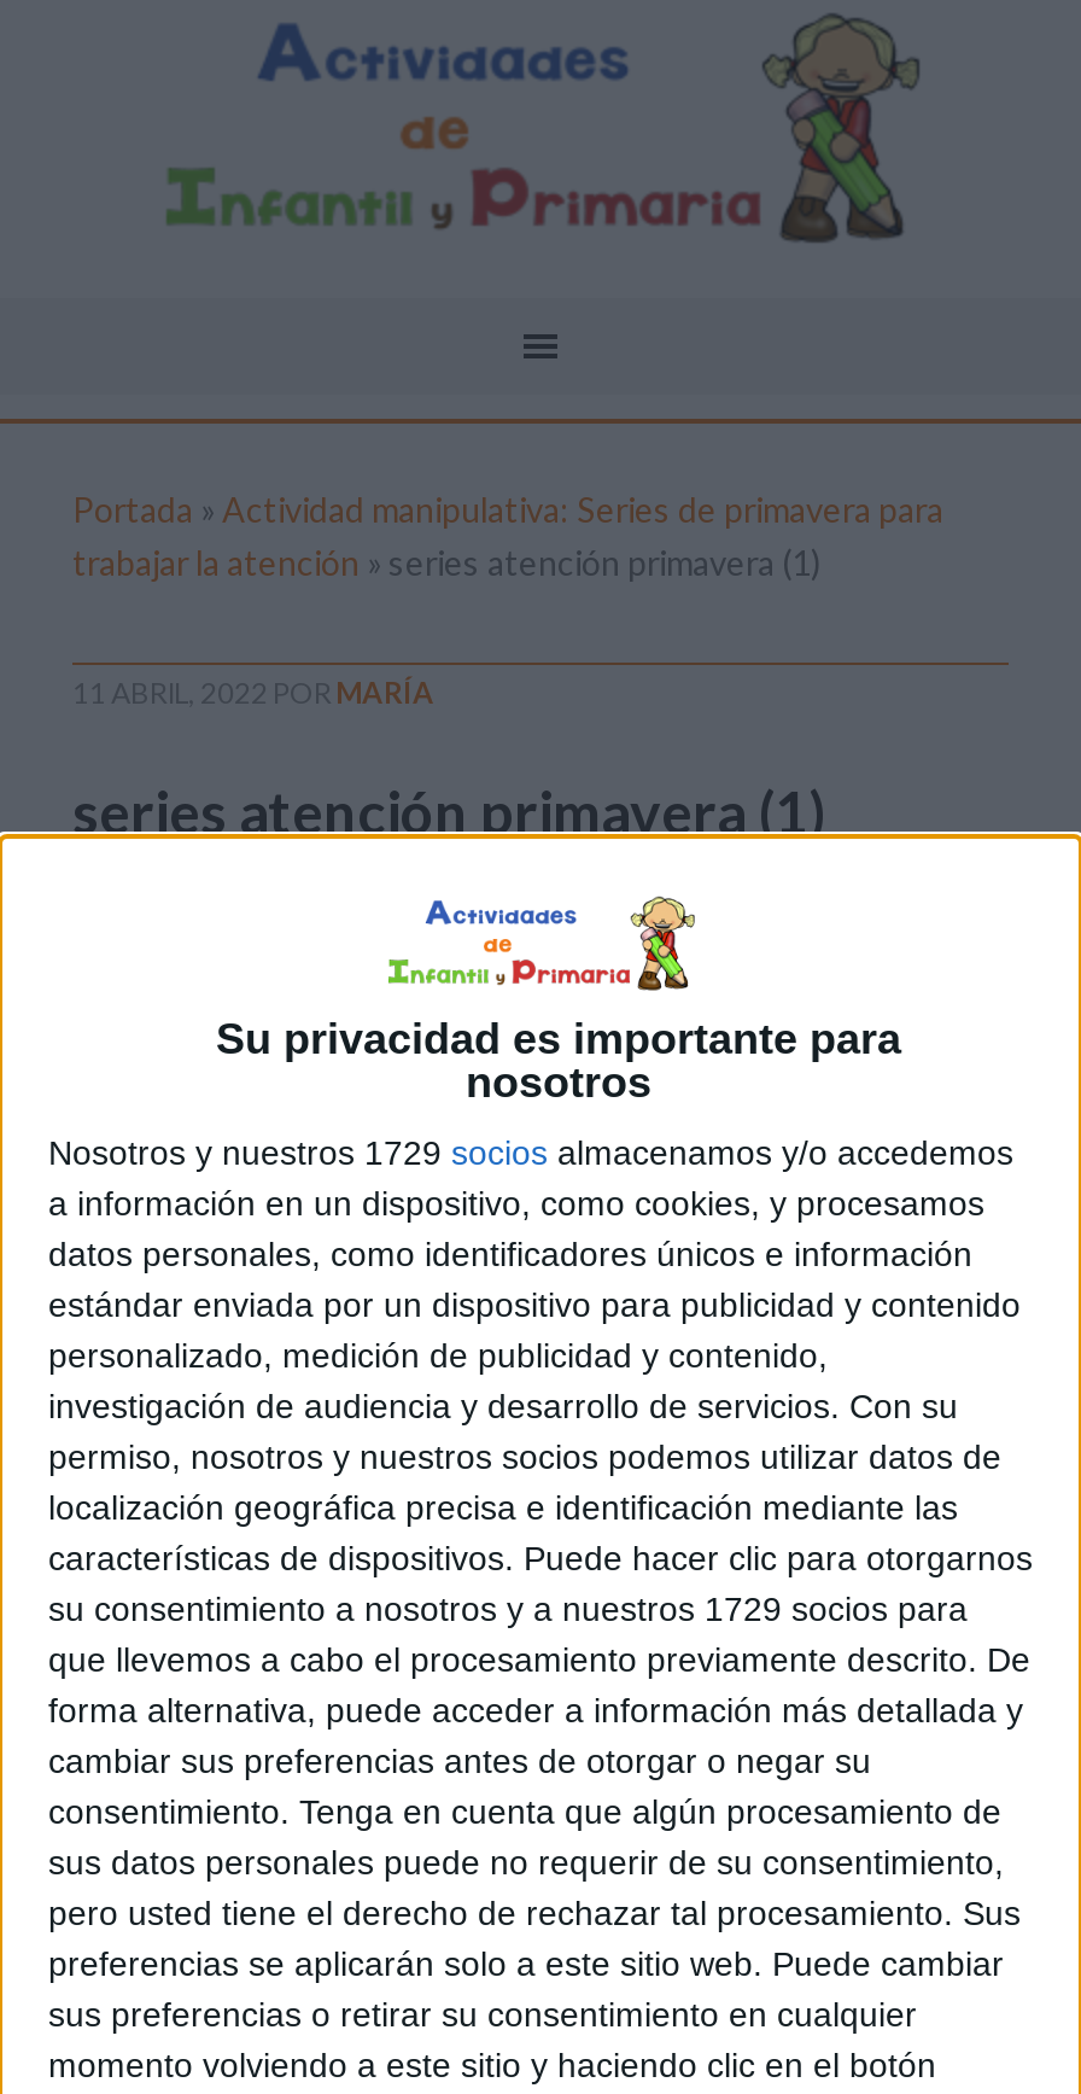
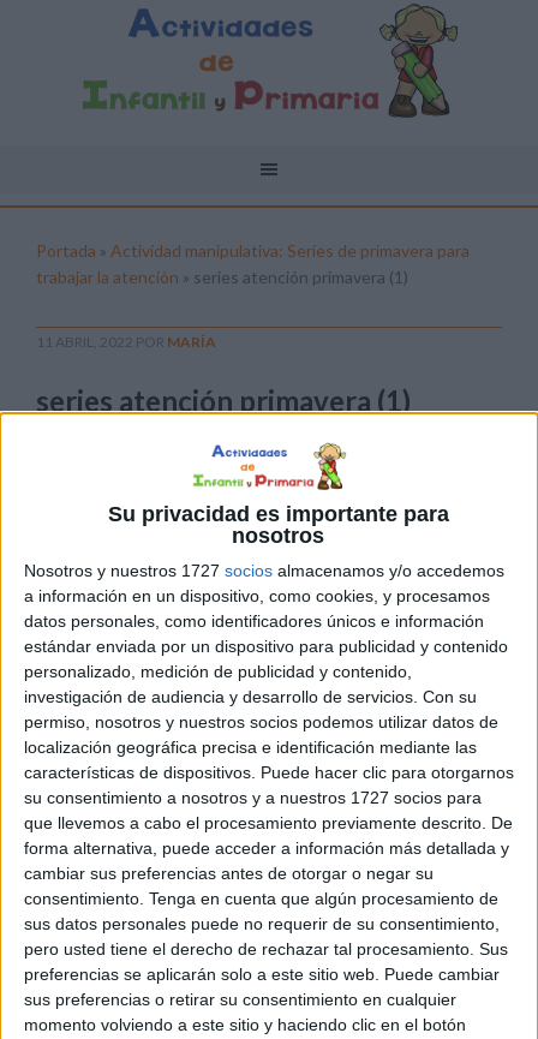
[48,1134,1013,1172] Nosotros y nuestros 1729 socios almacenamos y/o accedemos -> [24,561,504,580] Nosotros y nuestros 1727 socios almacenamos y/o accedemos
[48,1590,968,1629] su consentimiento a nosotros y a nuestros 1729 socios para -> [24,788,482,807] su consentimiento a nosotros y a nuestros 1727 socios para

